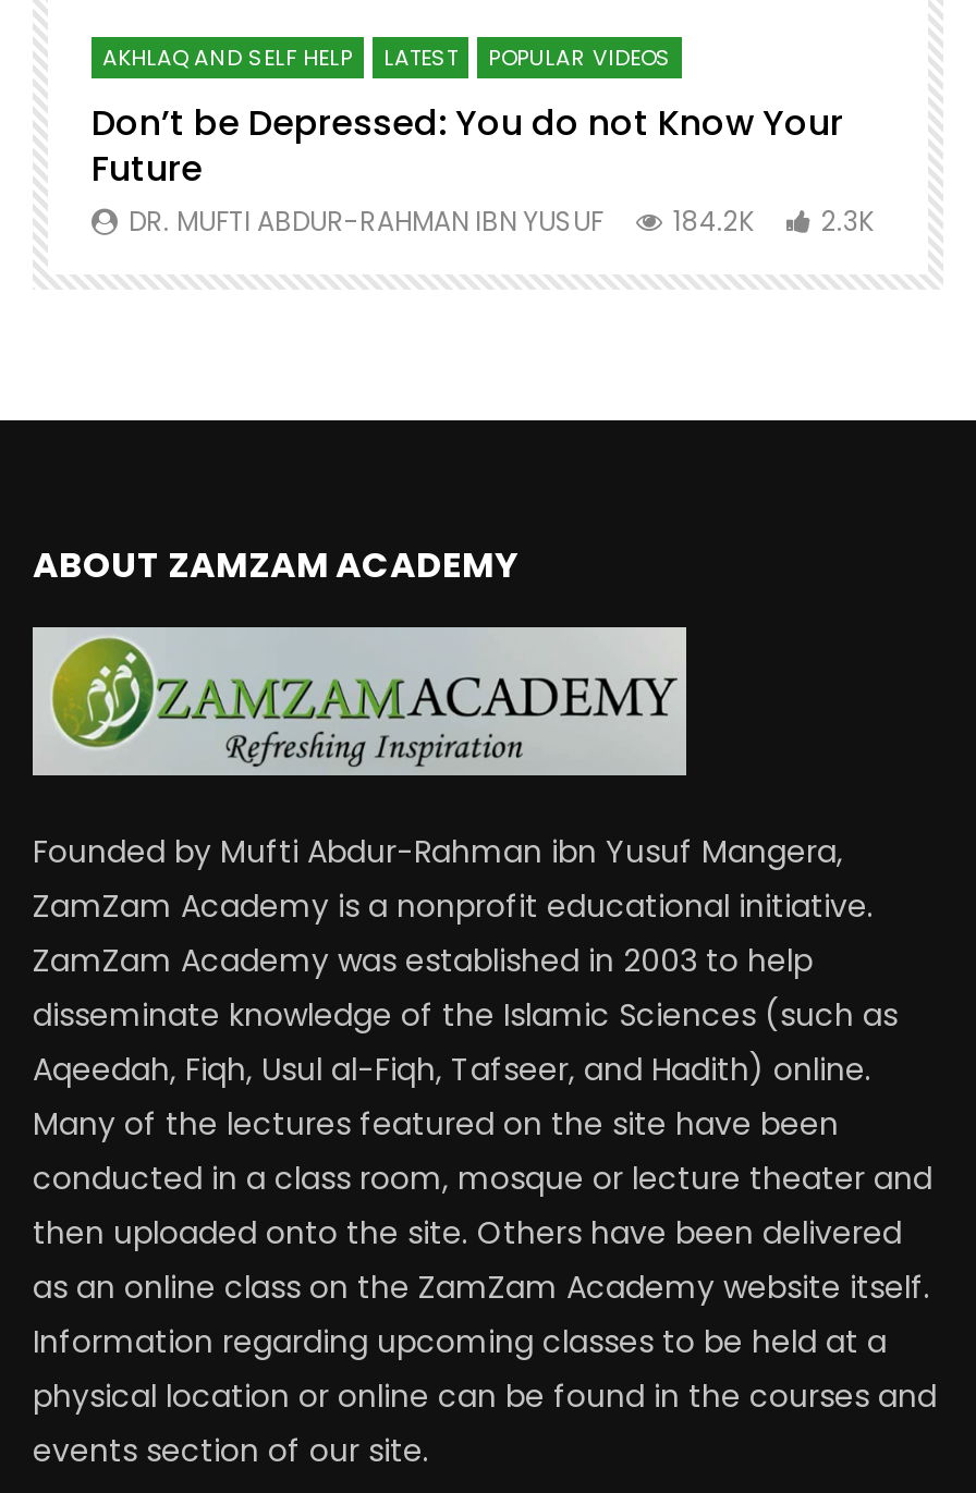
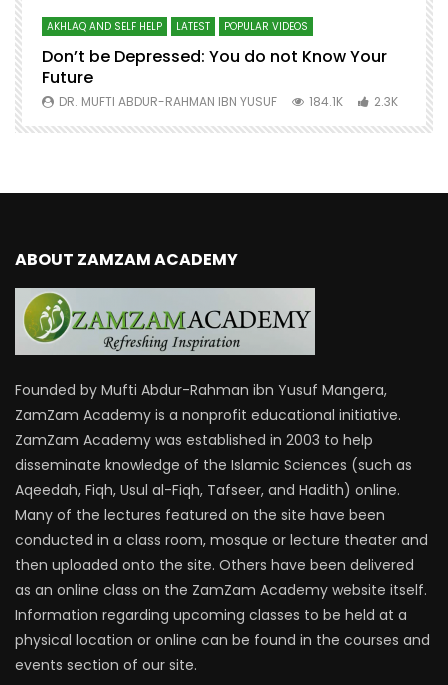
[129,202,874,239] DR. MUFTI ABDUR-RAHMAN IBN YUSUF 184.2K 2.3K -> [59,93,398,110] DR. MUFTI ABDUR-RAHMAN IBN YUSUF 184.1K 2.3K

